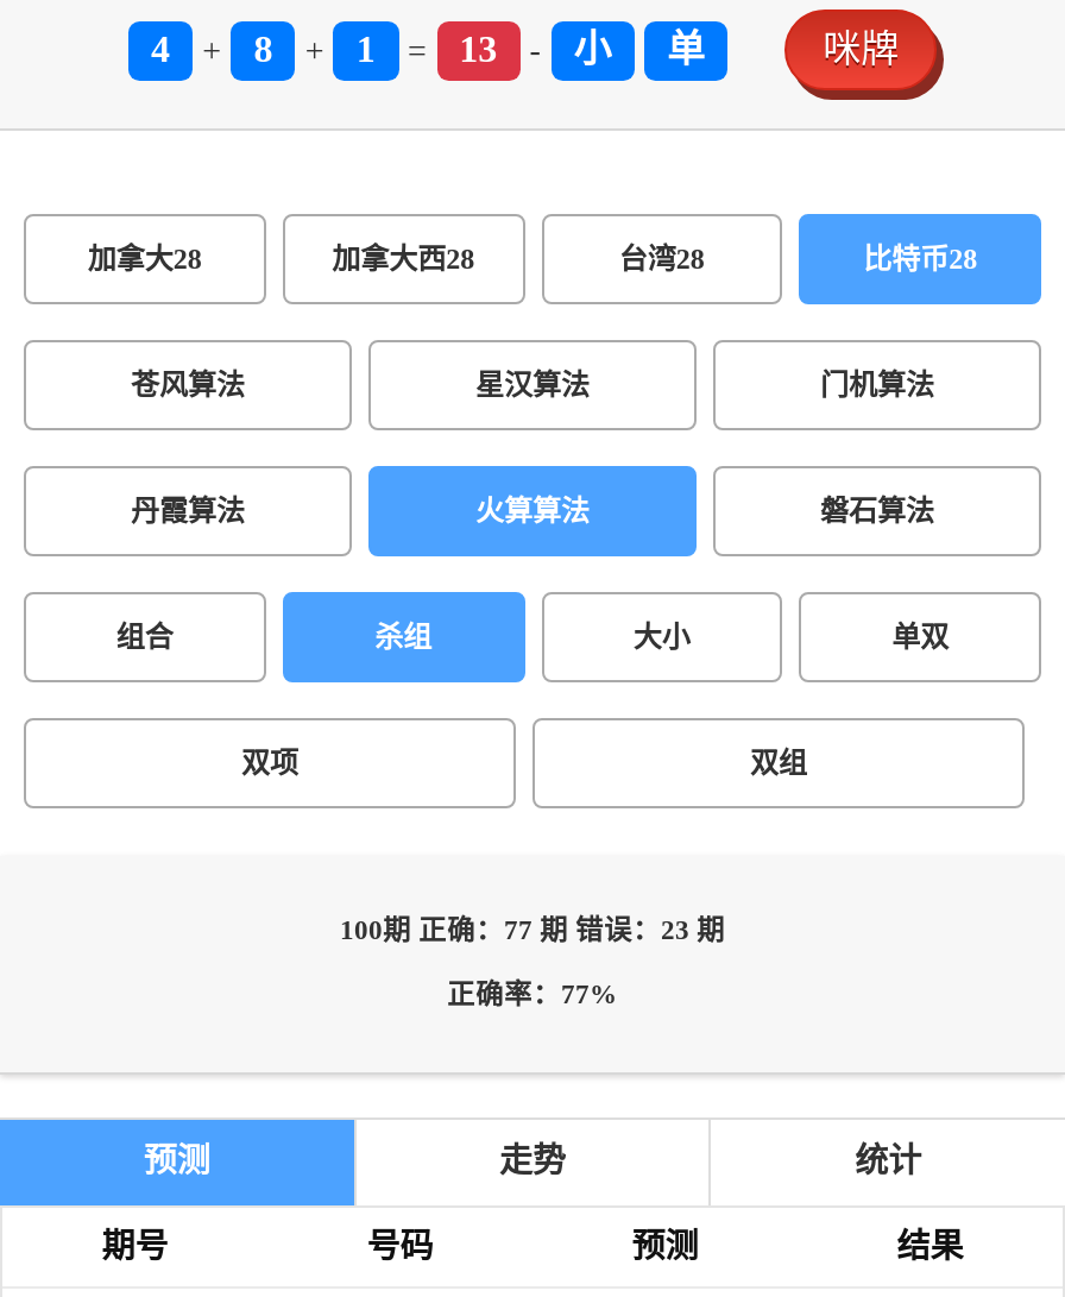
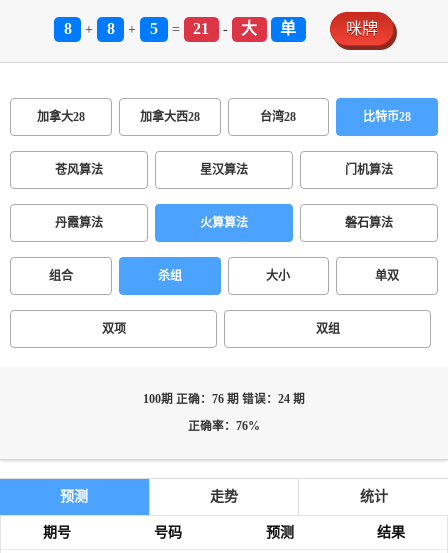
[151,29,170,69] 4 -> [63,20,71,37] 8
[356,29,375,69] 1 -> [150,20,158,37] 5
[459,29,497,69] 13 -> [193,20,209,37] 21
[574,29,612,69] 小 -> [241,20,257,37] 大
[340,915,725,946] 100期 正确：77 期 错误：23 期 -> [143,393,305,406] 100期 正确：76 期 错误：24 期
[447,980,618,1010] 正确率：77% -> [188,420,260,433] 正确率：76%

